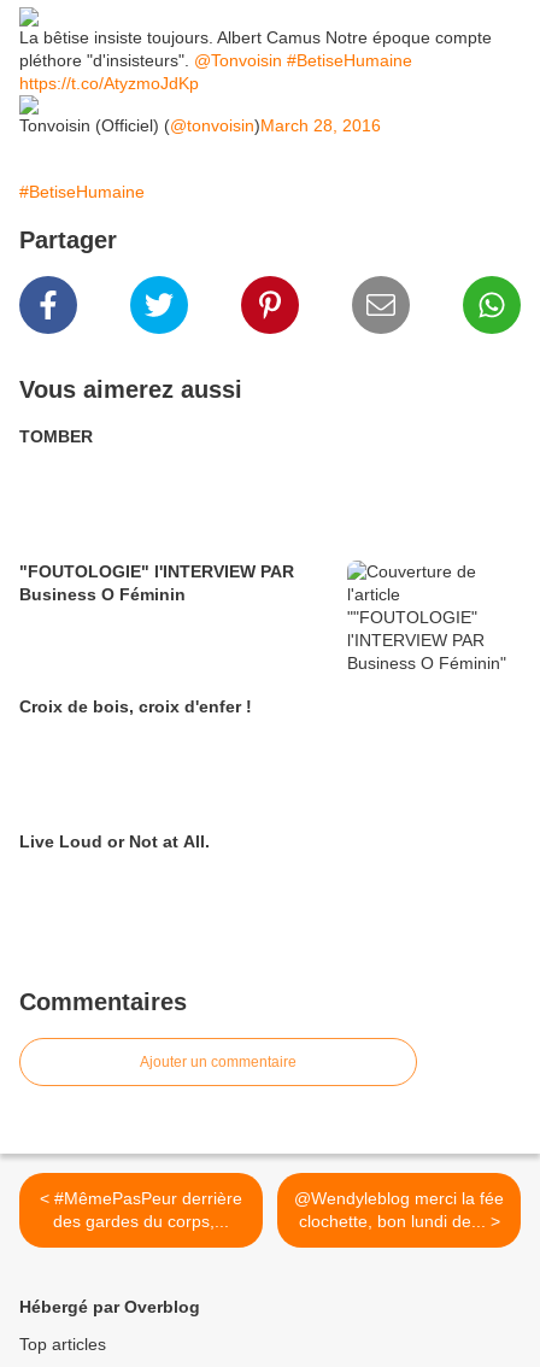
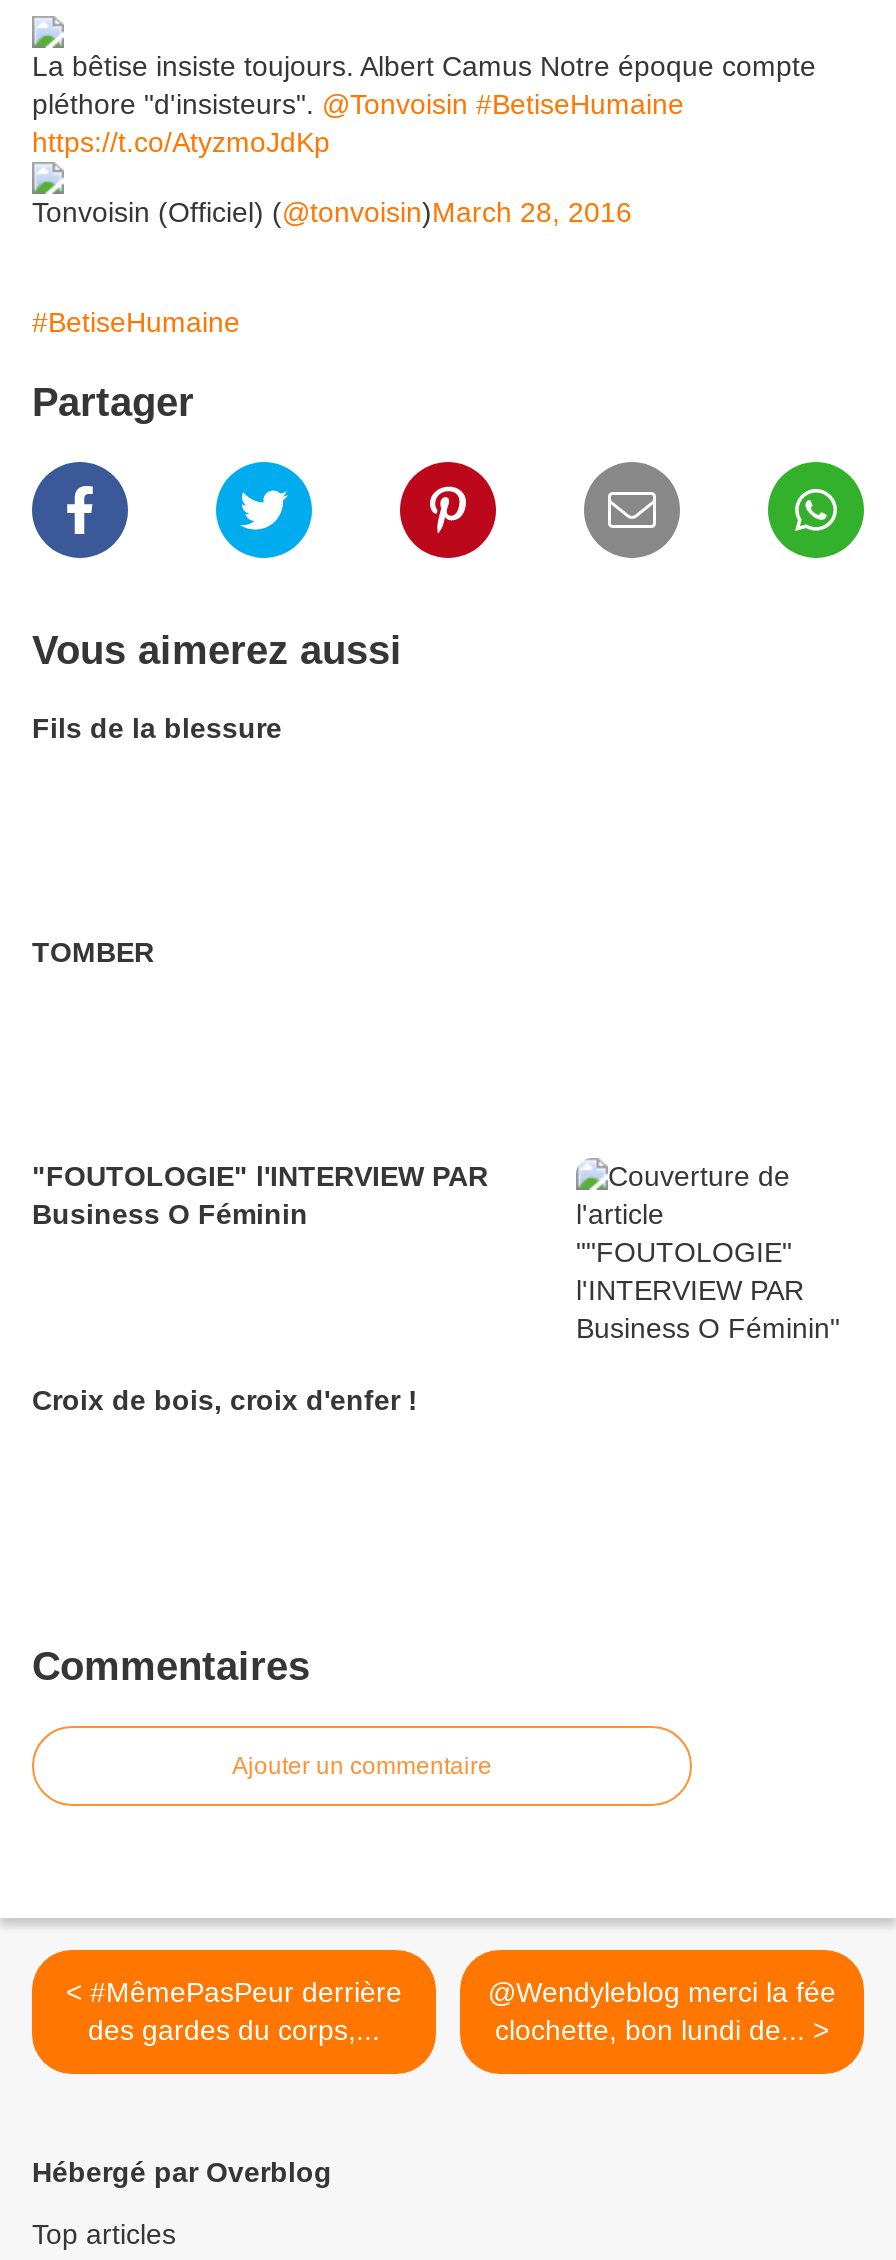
none -> [32,712,282,744] Fils de la blessure
moved [19,427,294,716] -> [32,936,488,1416]: TOMBER | "FOUTOLOGIE" l'INTERVIEW PAR | Business O Féminin | Croix de bois, croix d'enfer !
[19,832,210,851] Live Loud or Not at All. -> none

